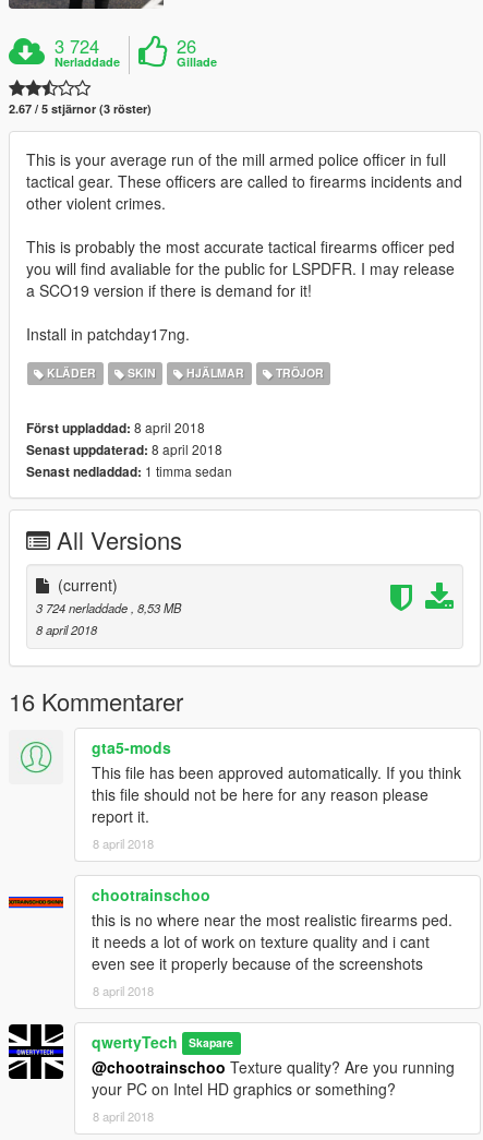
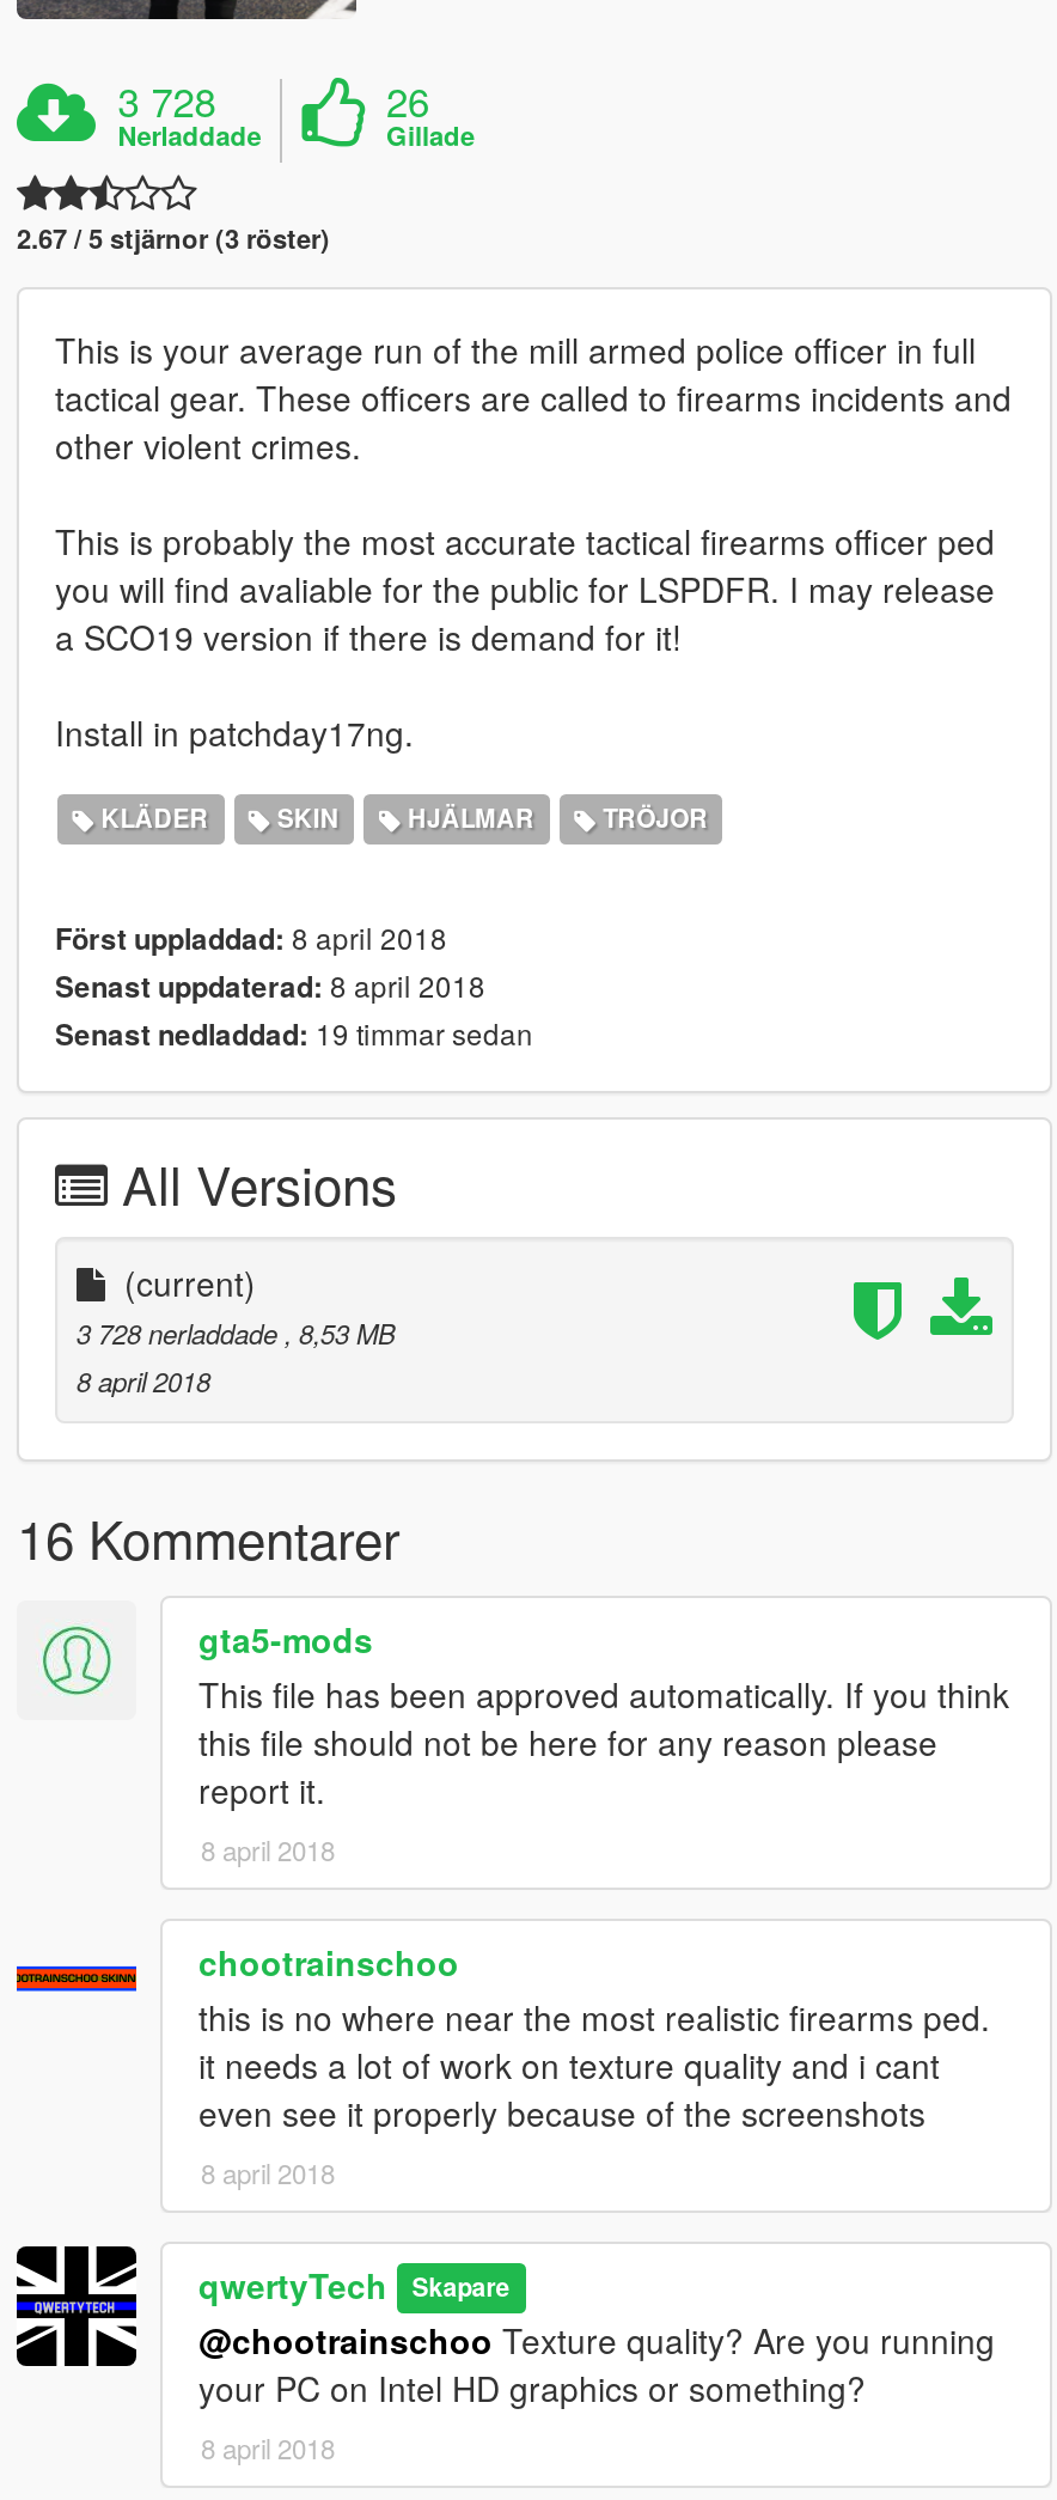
[55,32,99,58] 3 724 -> [118,71,216,128] 3 728
[26,461,232,481] Senast nedladdad: 1 timma sedan -> [55,1011,533,1054] Senast nedladdad: 19 timmar sedan
[36,598,181,616] 3 724 nerladdade, 8,53 MB -> [77,1312,395,1351] 3 728 nerladdade, 8,53 MB

